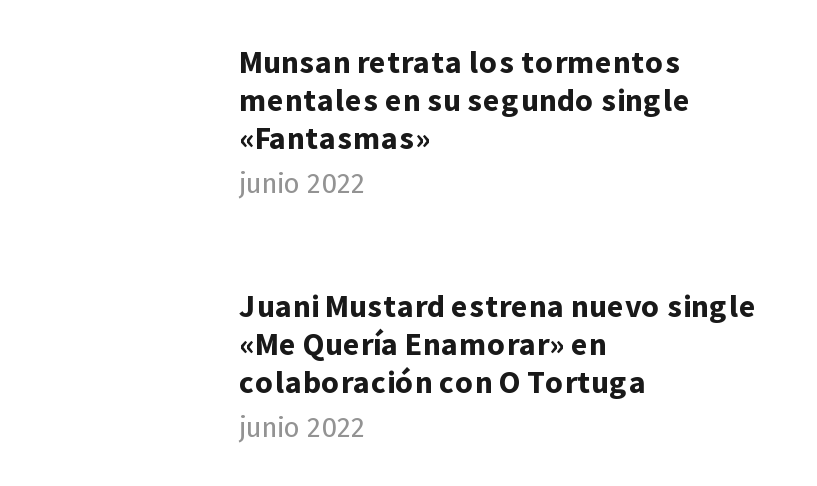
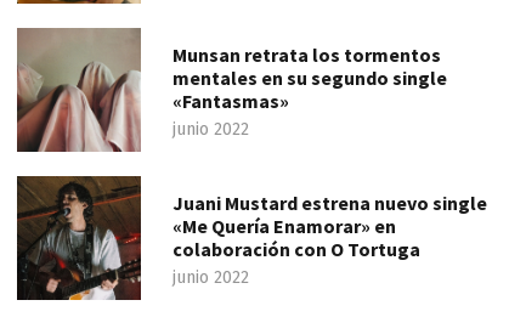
none -> [16,27,142,153] [image]
none -> [16,175,142,301] [image]

